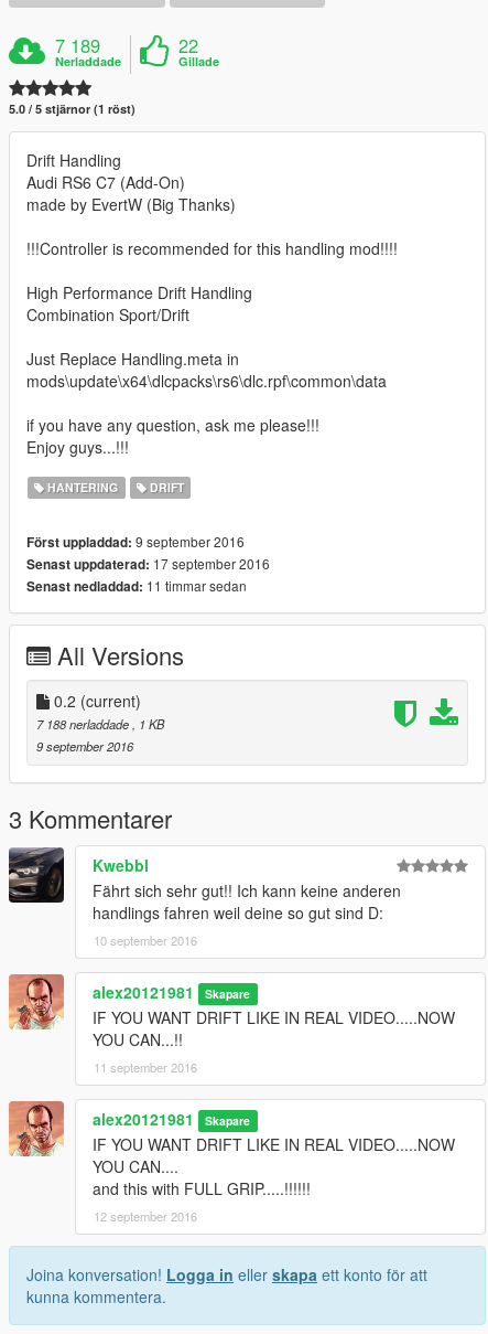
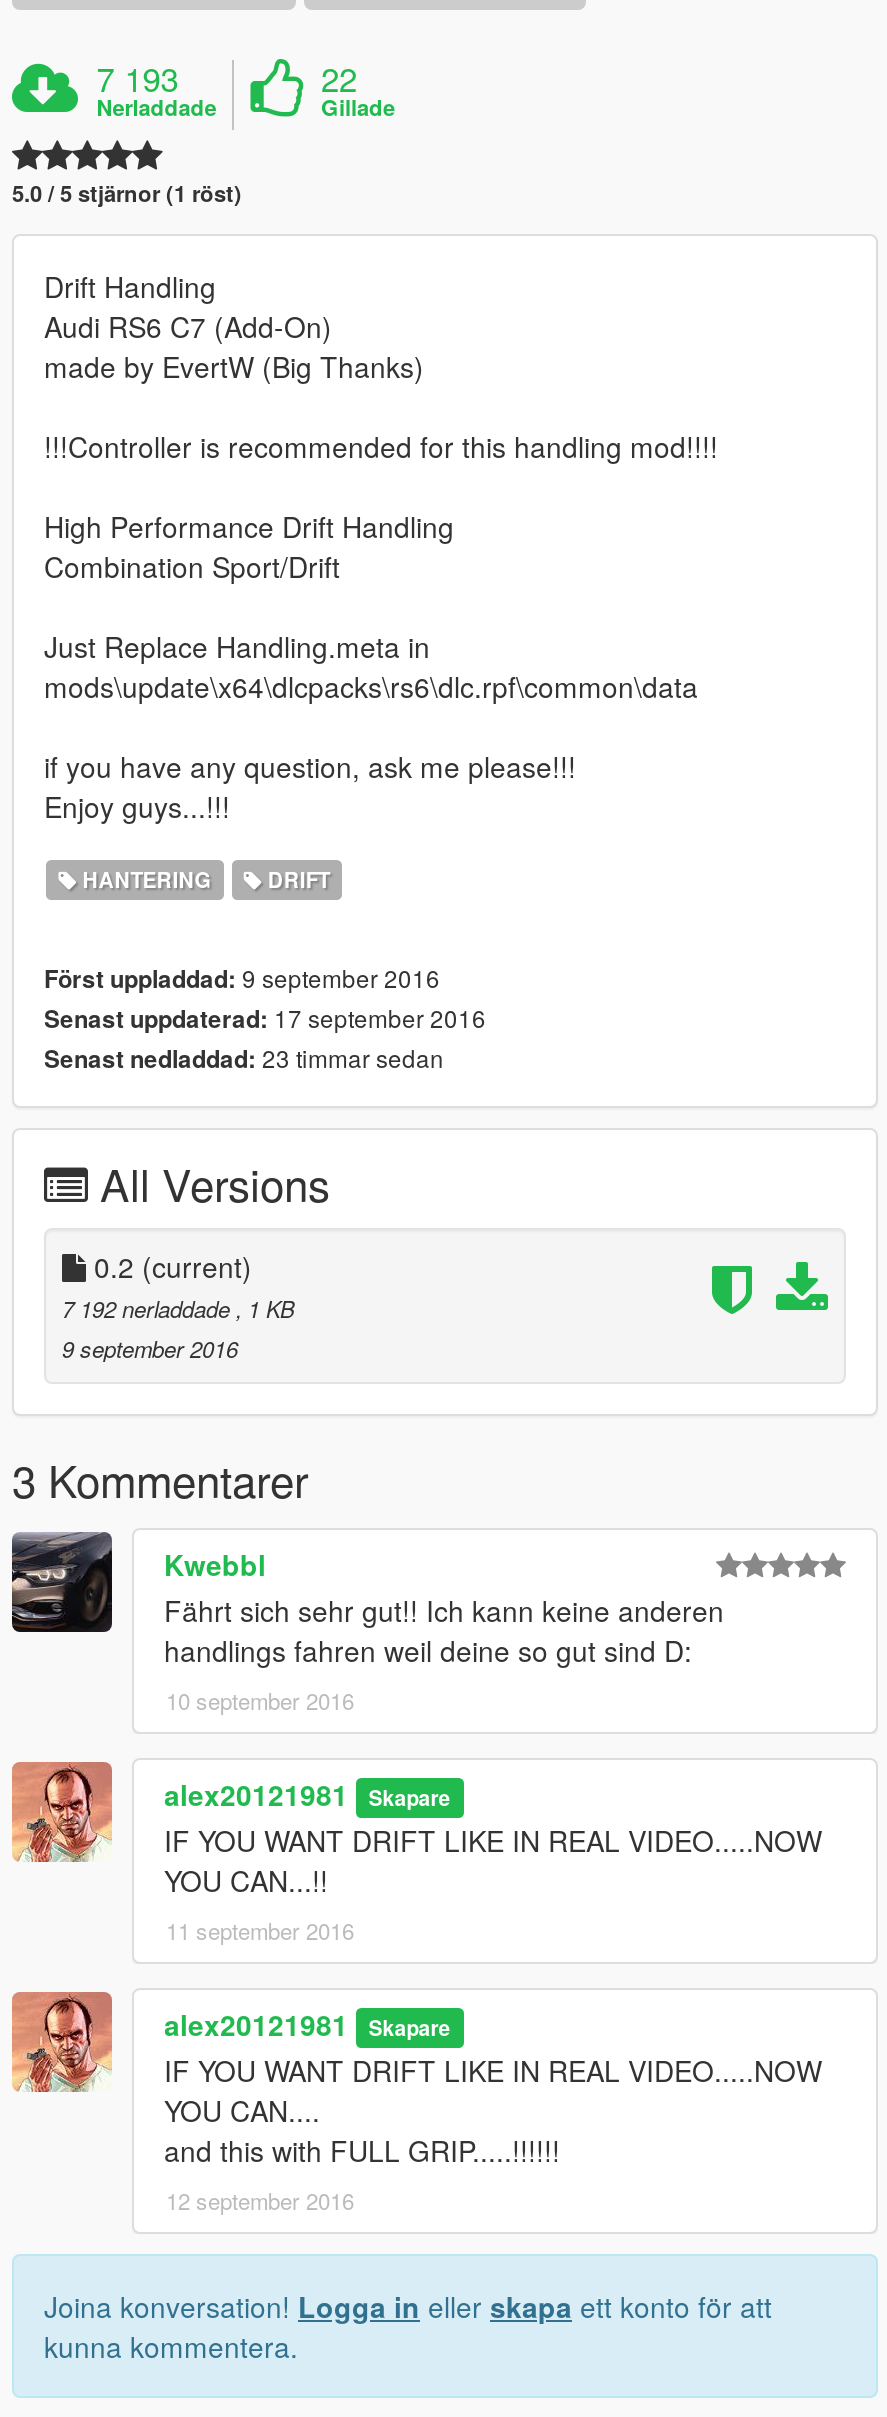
[55,32,100,59] 7 189 -> [96,54,178,102] 7 193
[26,576,247,596] Senast nedladdad: 11 timmar sedan -> [44,1040,444,1076] Senast nedladdad: 23 timmar sedan
[36,715,164,733] 7 188 nerladdade, 1 KB -> [62,1292,294,1324] 7 192 nerladdade, 1 KB

